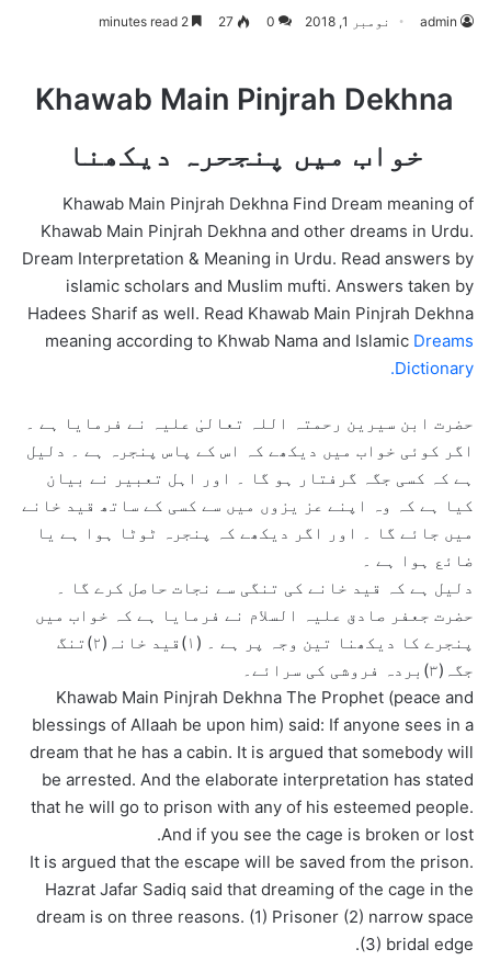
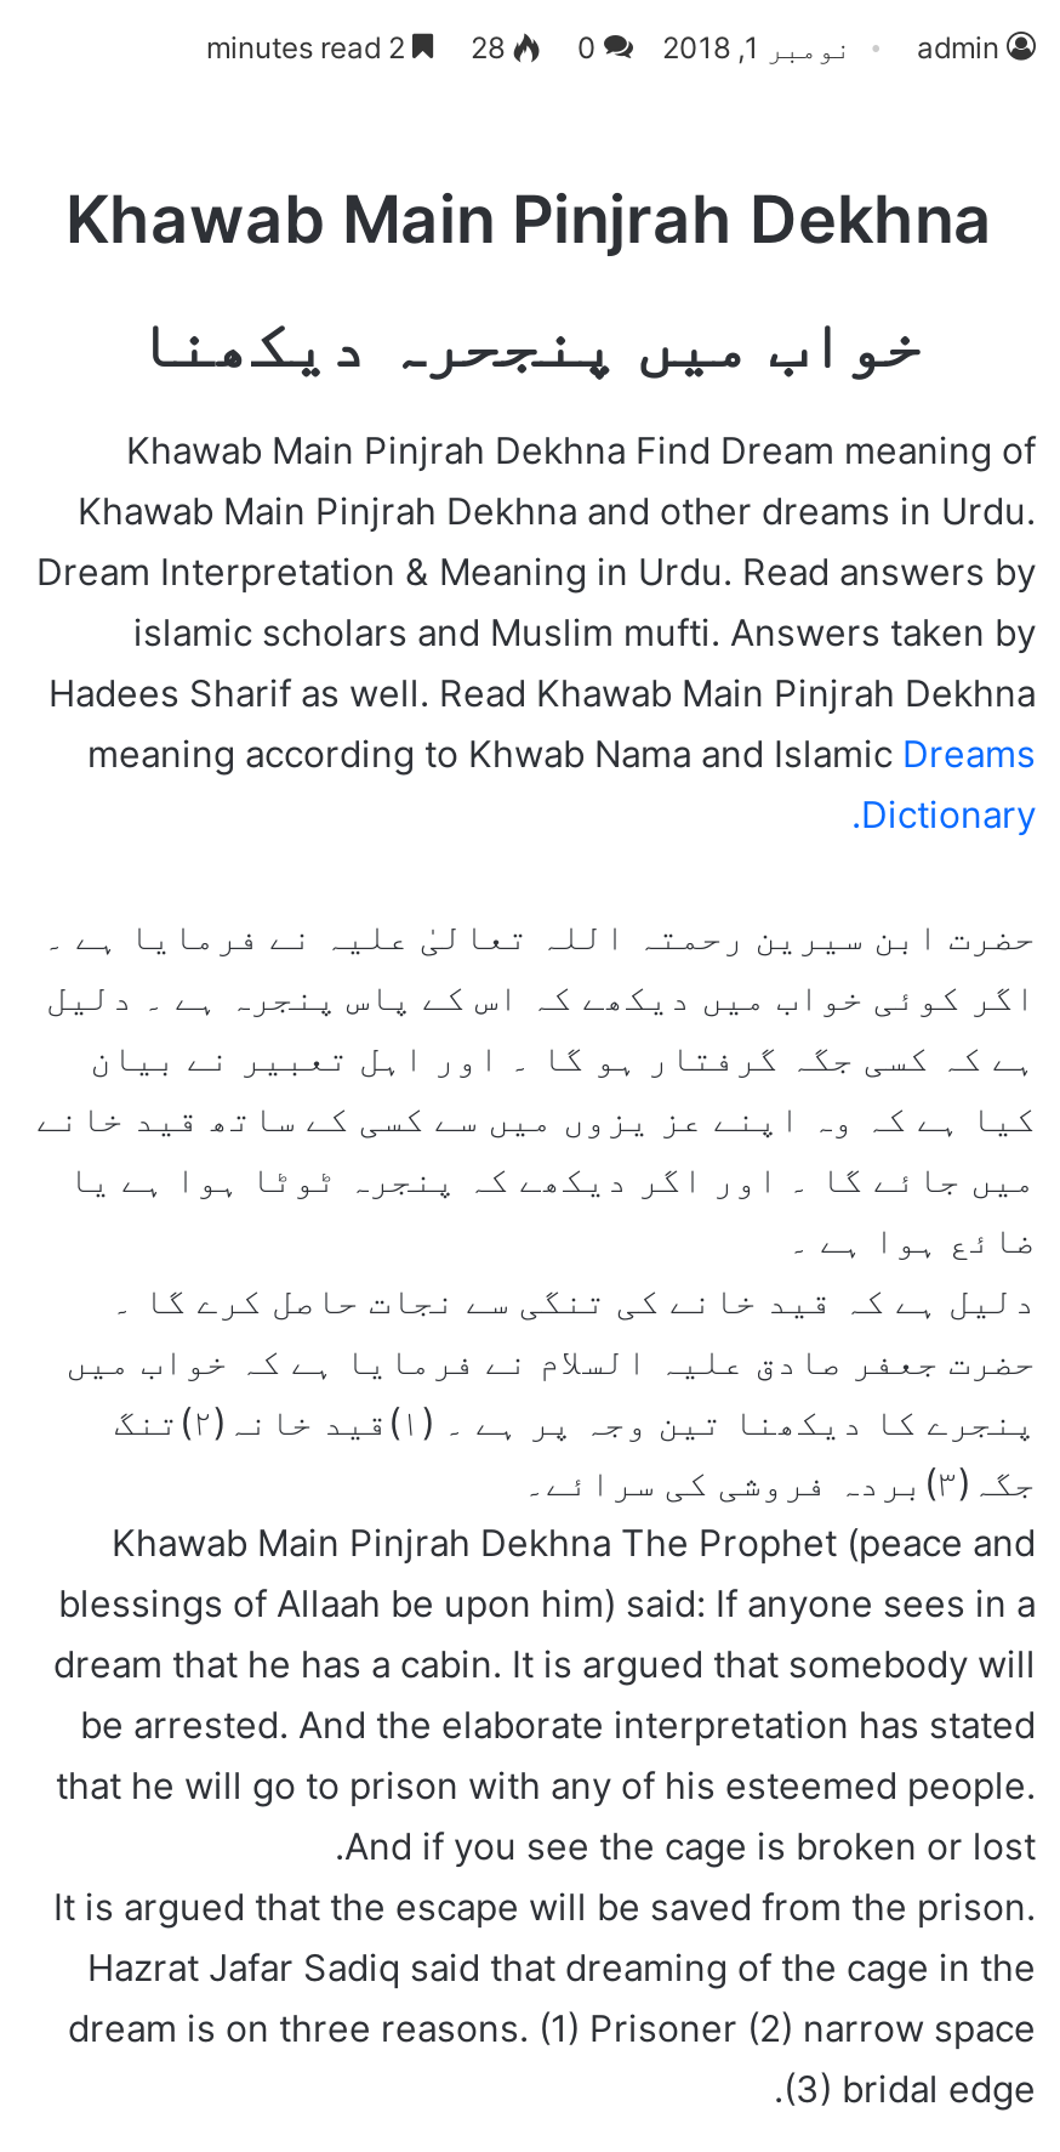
[218,13,234,30] 27 -> [471,29,505,66] 28

